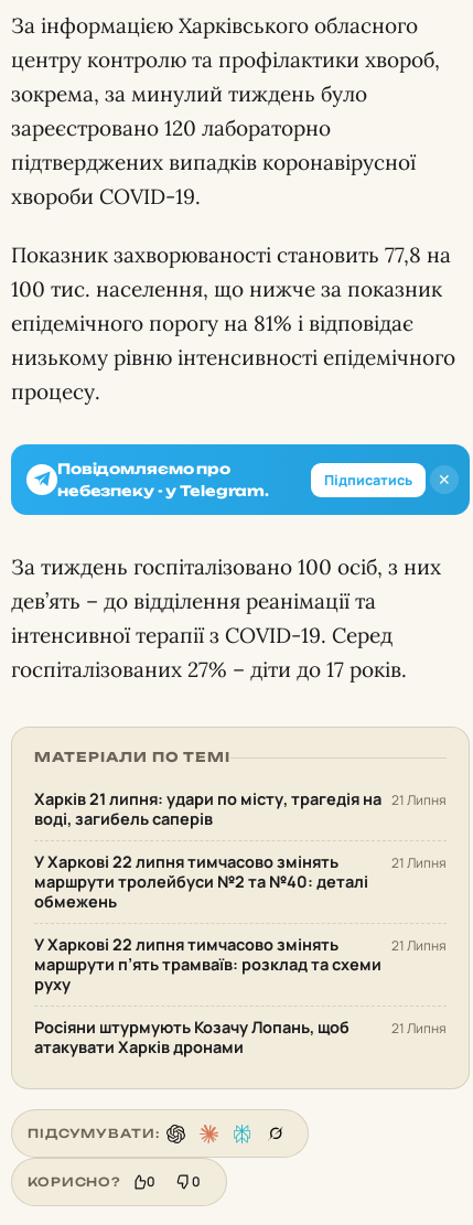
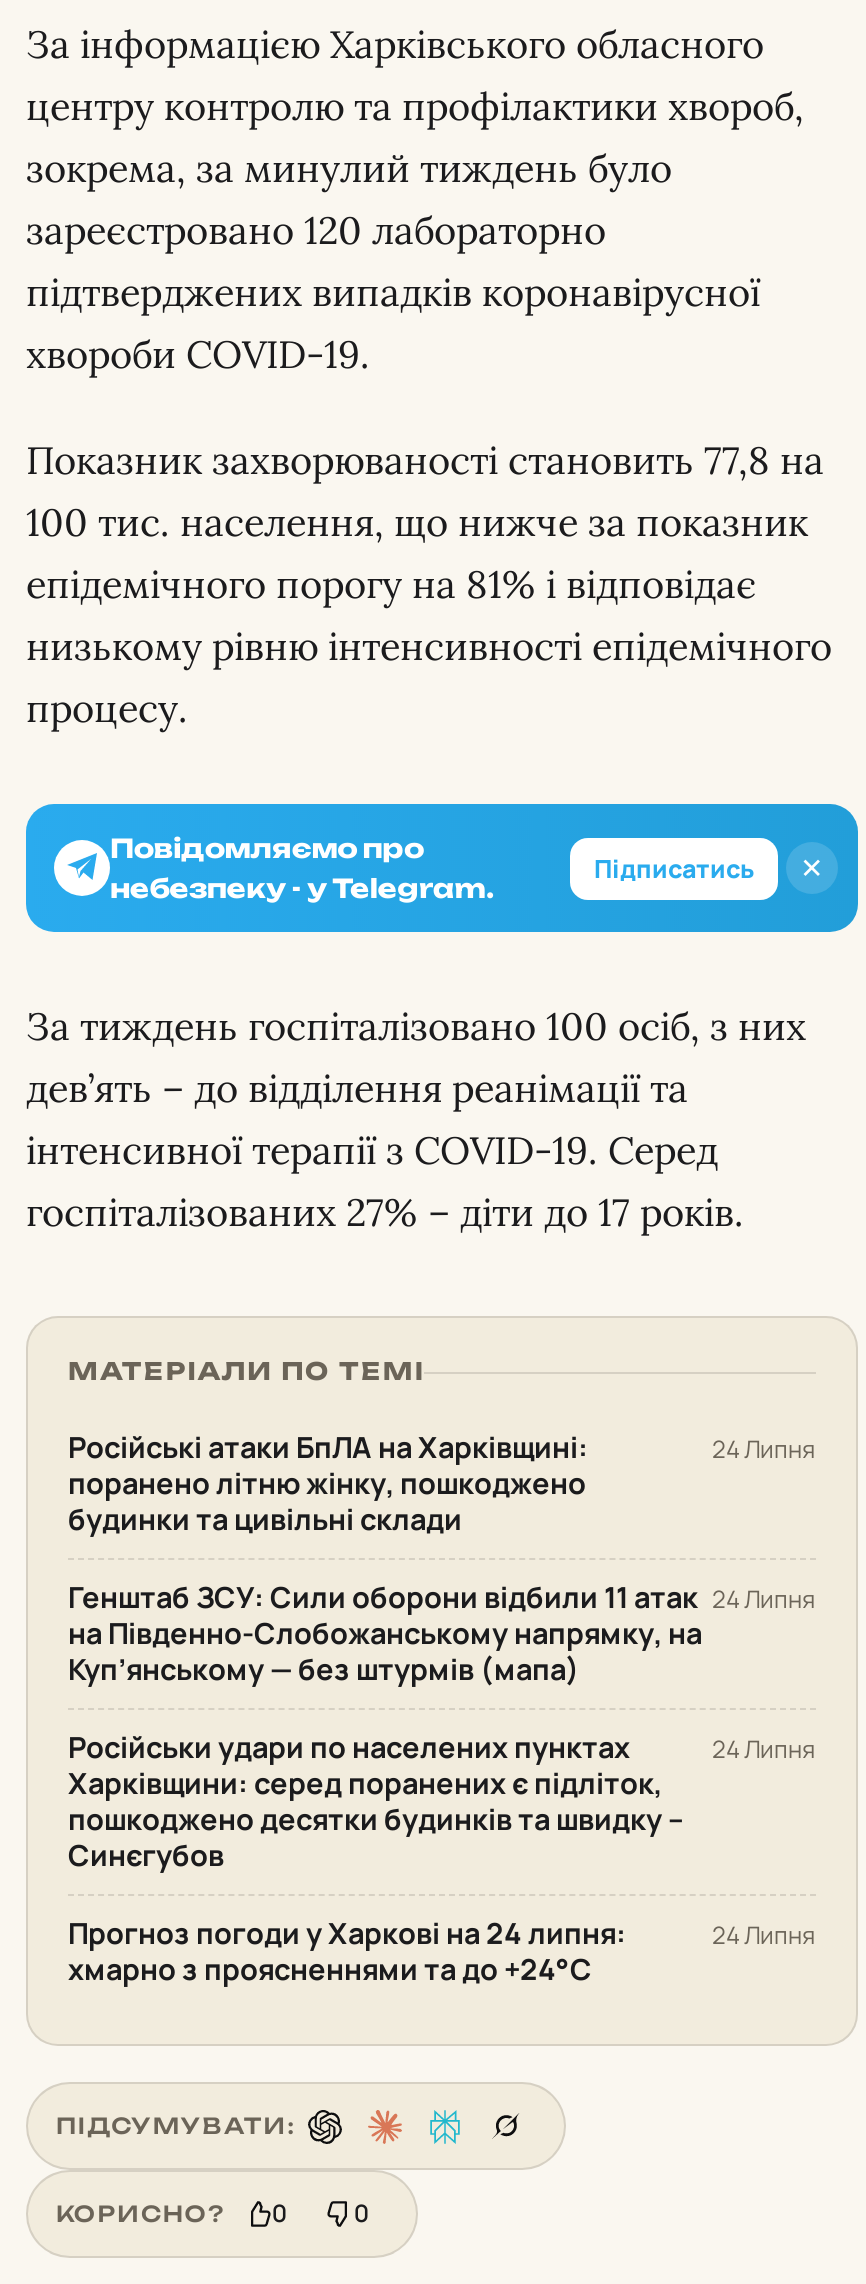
[34,788,381,829] Харків 21 липня: удари по місту, трагедія на | воді, загибель саперів -> [68,1428,588,1538] Російські атаки БпЛА на Харківщині: | поранено літню жінку, пошкоджено | будинки та цивільні склади
[391,791,447,809] 21 Липня -> [712,1432,816,1466] 24 Липня
[34,851,368,912] У Харкові 22 липня тимчасово змінять | маршрути тролейбуси №2 та №40: деталі | обмежень -> [68,1578,702,1688] Генштаб ЗСУ: Сили оборони відбили 11 атак | на Південно-Слобожанському напрямку, на | Куп’янському — без штурмів (мапа)
[391,853,447,872] 21 Липня -> [712,1582,816,1616] 24 Липня
[34,934,381,995] У Харкові 22 липня тимчасово змінять | маршрути п’ять трамваїв: розклад та схеми | руху -> [68,1728,684,1874] Російськи удари по населених пунктах | Харківщини: серед поранених є підліток, | пошкоджено десятки будинків та швидку – | Синєгубов
[391,936,447,955] 21 Липня -> [712,1732,816,1766] 24 Липня
[34,1017,350,1057] Росіяни штурмують Козачу Лопань, щоб | атакувати Харків дронами -> [68,1914,626,1988] Прогноз погоди у Харкові на 24 липня: | хмарно з проясненнями та до +24°С
[391,1019,447,1038] 21 Липня -> [712,1918,816,1952] 24 Липня

